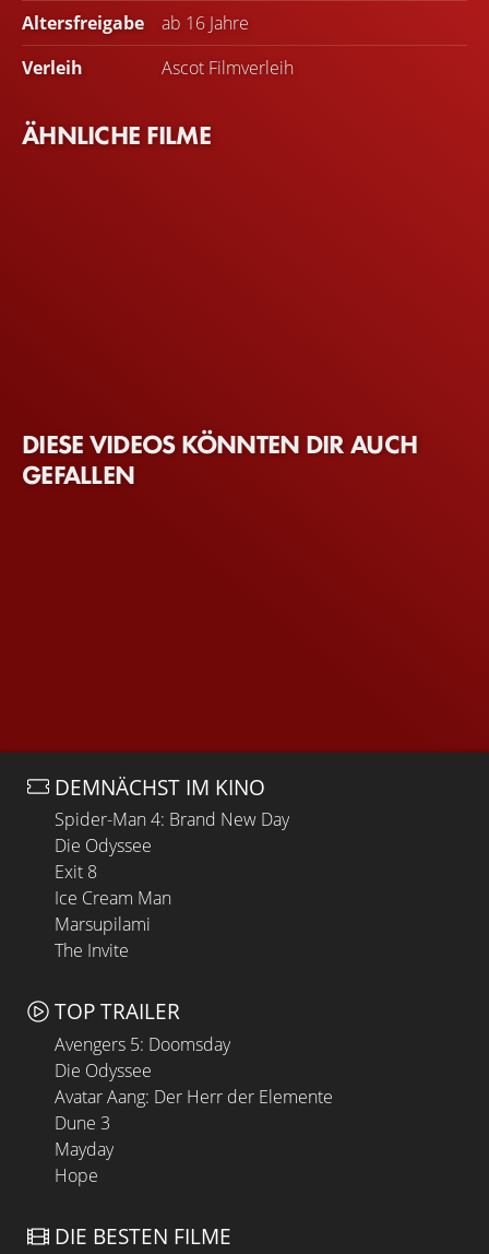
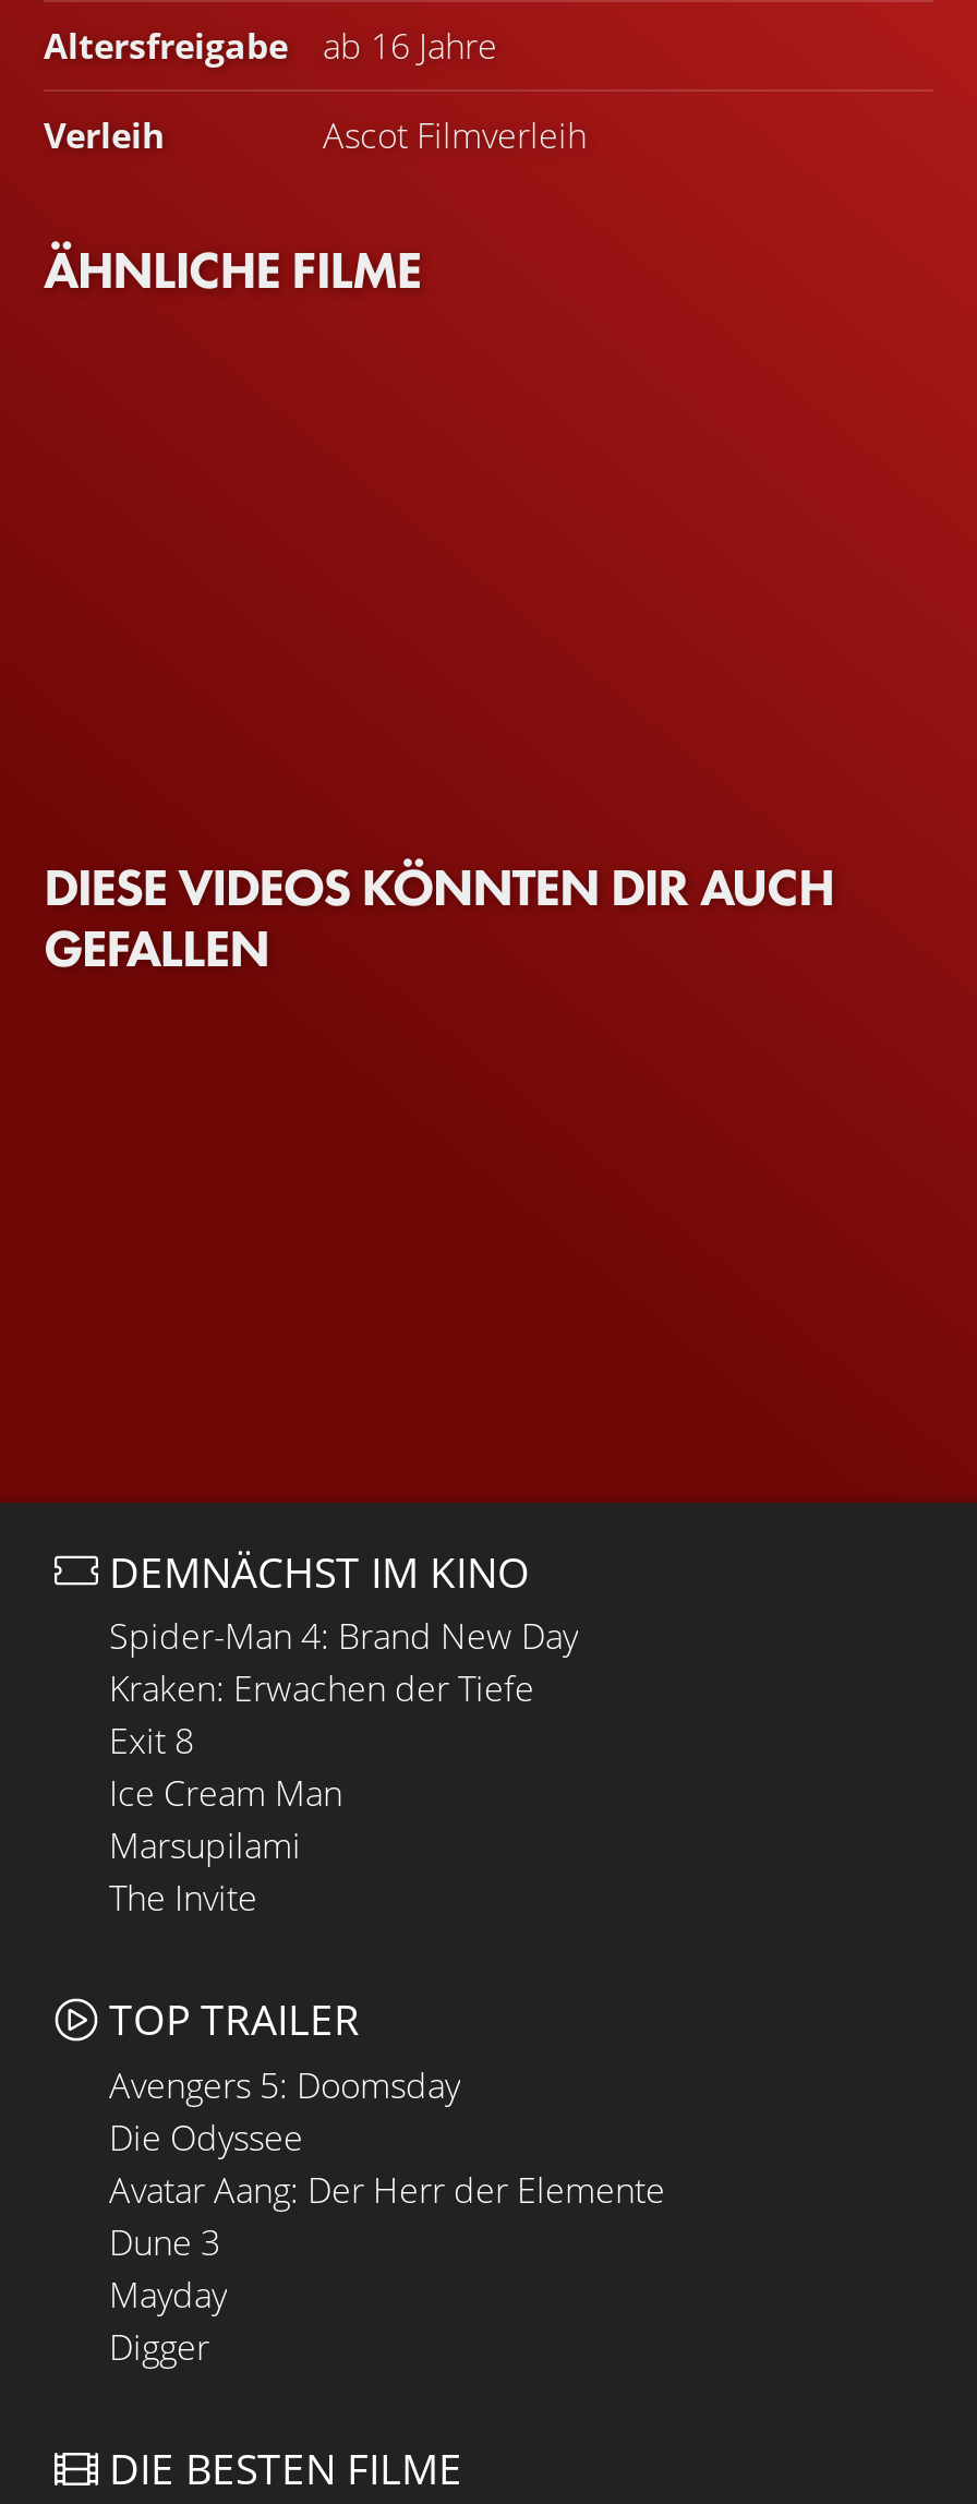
[55,834,152,858] Die Odyssee -> [109,1665,534,1713] Kraken: Erwachen der Tiefe
[55,1163,98,1187] Hope -> [109,2323,209,2371] Digger

